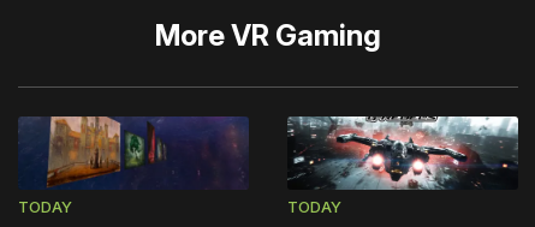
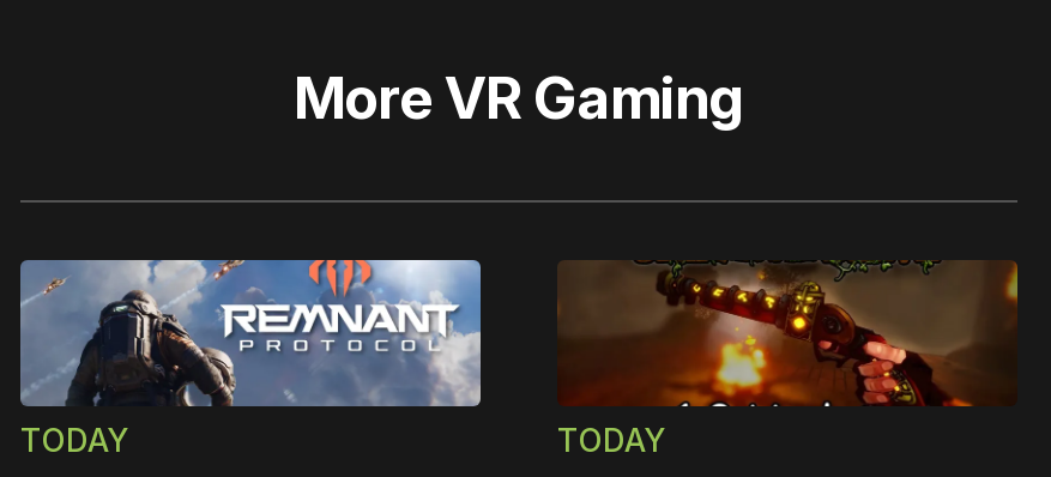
[18,115,249,190] [image] -> [18,258,483,409] [image]
[287,115,519,191] [image] -> [557,260,1017,409] [image]

